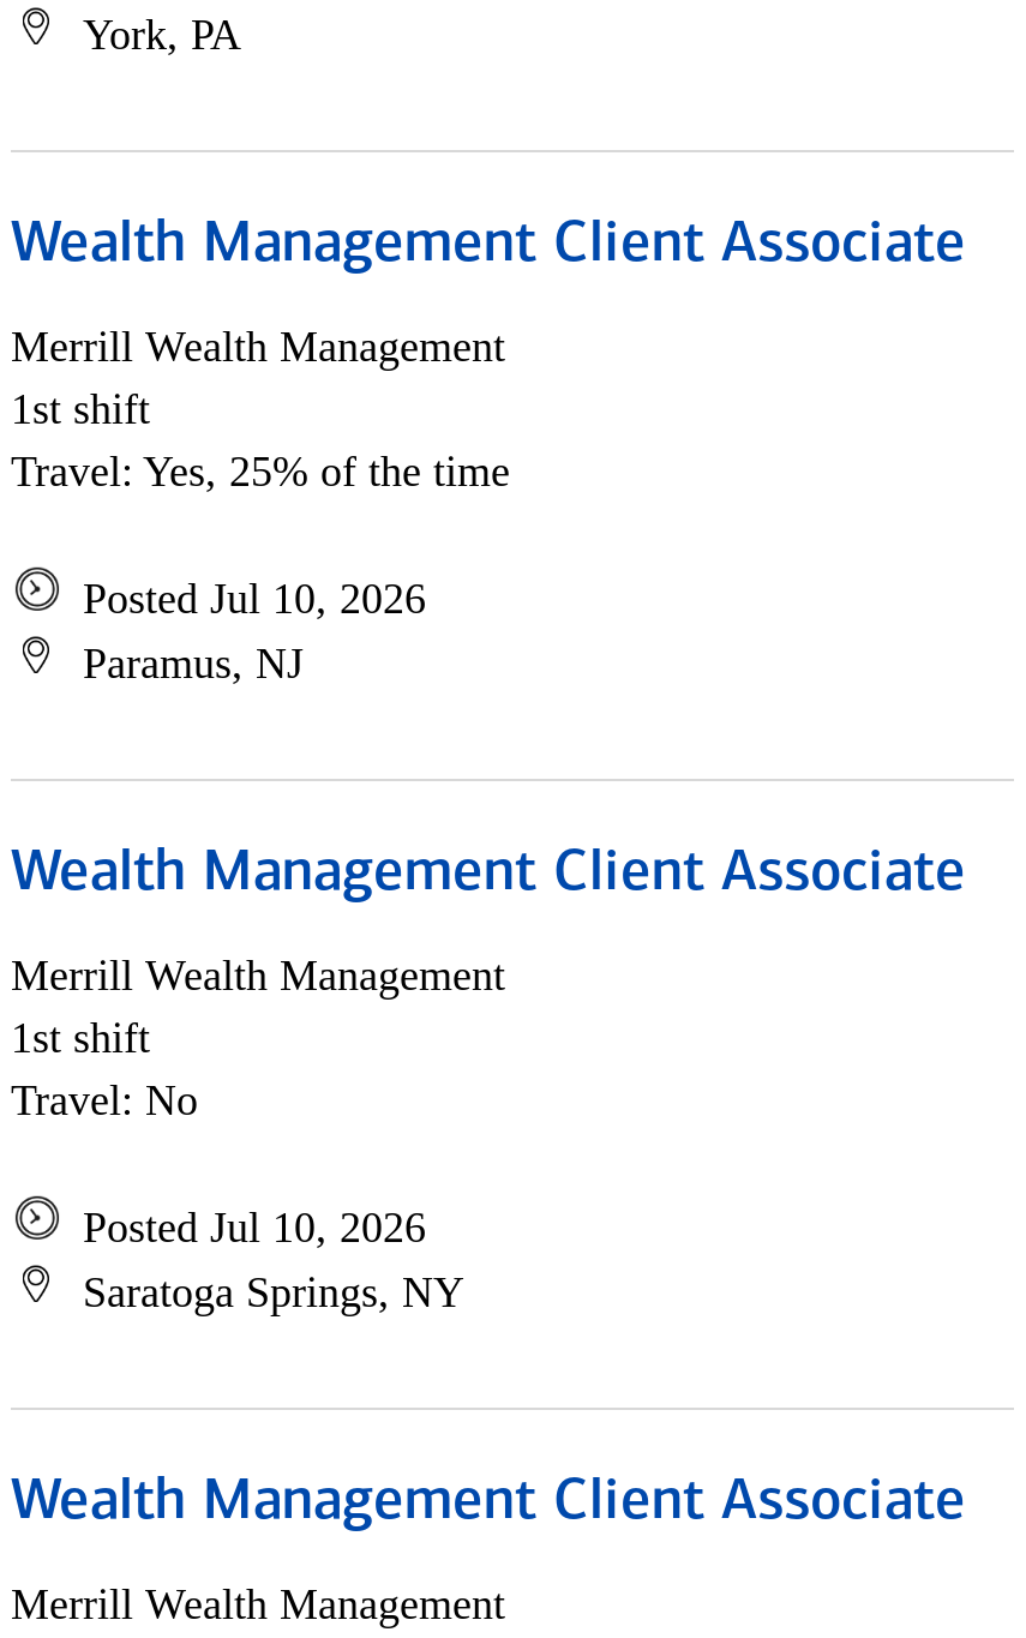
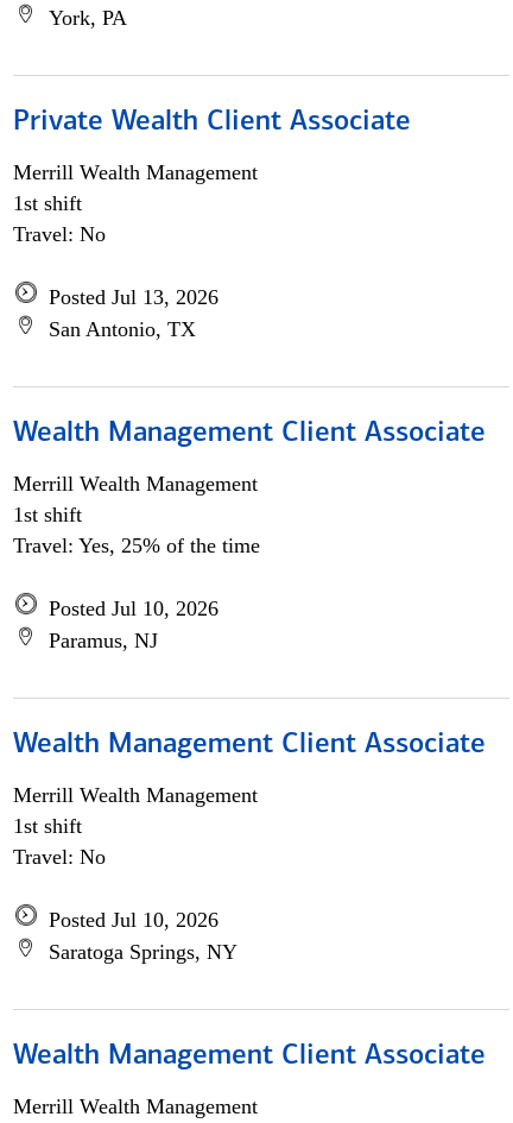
none -> [13,108,411,341] Private Wealth Client Associate | Merrill Wealth Management | 1st shift | Travel: No | Posted Jul 13, 2026 | San Antonio, TX

